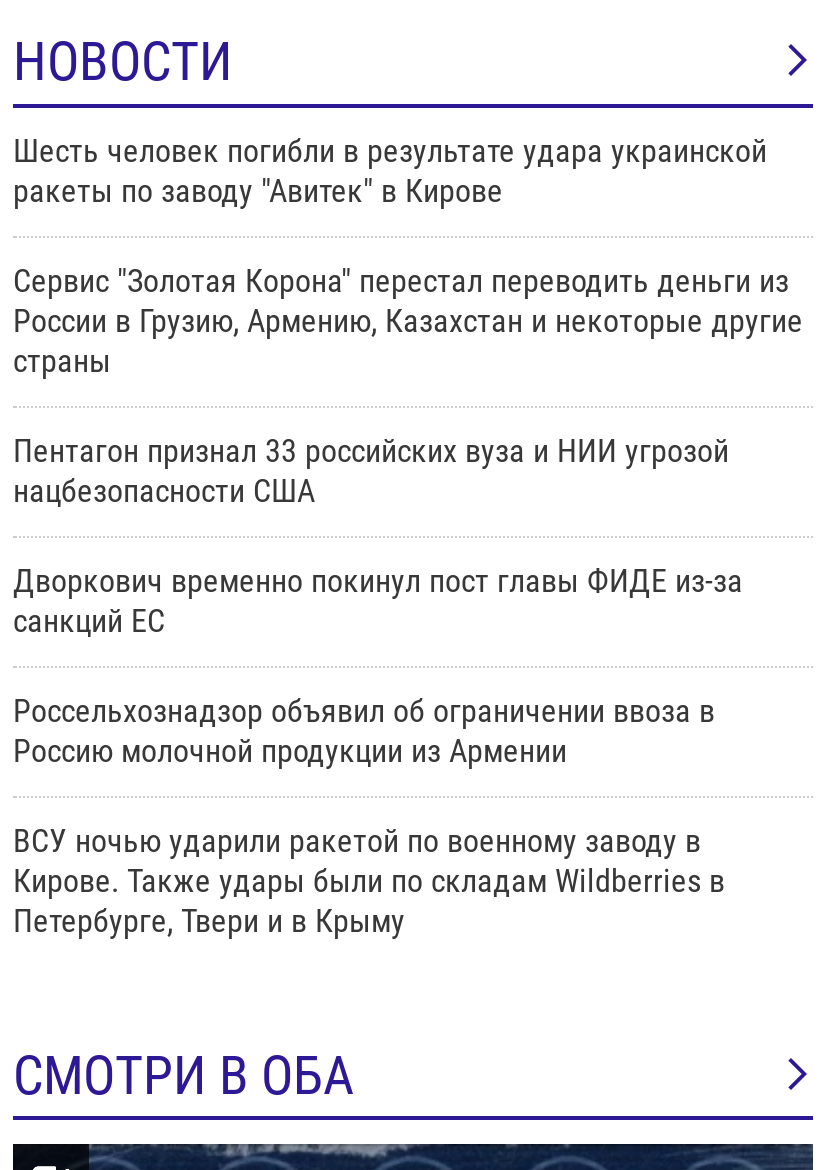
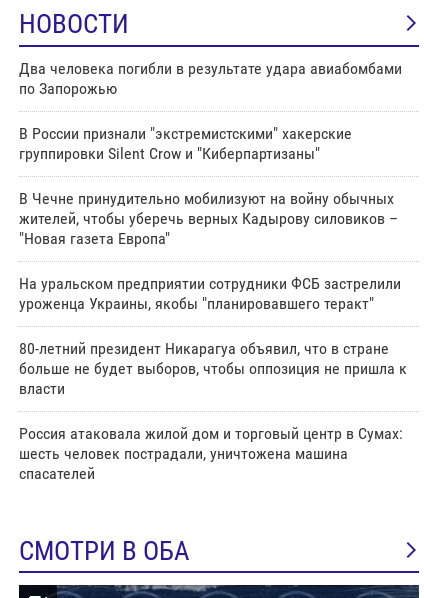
[13,132,767,210] Шесть человек погибли в результате удара украинской | ракеты по заводу "Авитек" в Кирове -> [19,59,402,98] Два человека погибли в результате удара авиабомбами | по Запорожью
[13,262,803,380] Сервис "Золотая Корона" перестал переводить деньги из | России в Грузию, Армению, Казахстан и некоторые другие | страны -> [19,124,352,163] В России признали "экстремистскими" хакерские | группировки Silent Crow и "Киберпартизаны"
[13,432,729,510] Пентагон признал 33 российских вуза и НИИ угрозой | нацбезопасности США -> [19,189,398,248] В Чечне принудительно мобилизуют на войну обычных | жителей, чтобы уберечь верных Кадырову силовиков – | "Новая газета Европа"
[13,562,743,640] Дворкович временно покинул пост главы ФИДЕ из-за | санкций ЕС -> [19,274,401,313] На уральском предприятии сотрудники ФСБ застрелили | уроженца Украины, якобы "планировавшего теракт"
[13,692,715,770] Россельхознадзор объявил об ограничении ввоза в | Россию молочной продукции из Армении -> [19,339,407,398] 80-летний президент Никарагуа объявил, что в стране | больше не будет выборов, чтобы оппозиция не пришла к | власти
[13,822,725,940] ВСУ ночью ударили ракетой по военному заводу в | Кирове. Также удары были по складам Wildberries в | Петербурге, Твери и в Крыму -> [19,424,403,483] Россия атаковала жилой дом и торговый центр в Сумах: | шесть человек пострадали, уничтожена машина | спасателей

